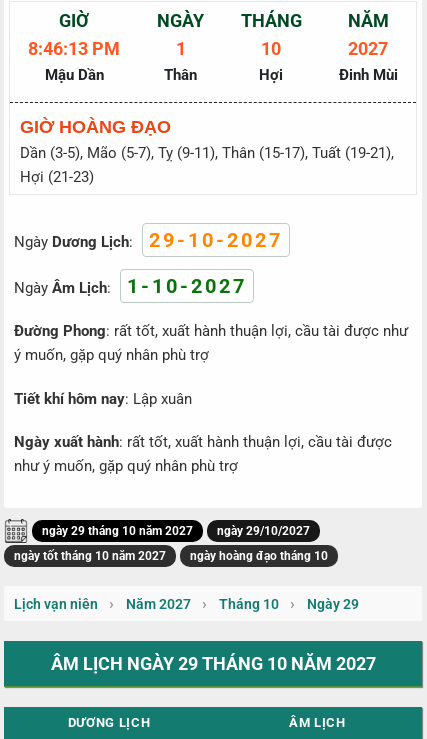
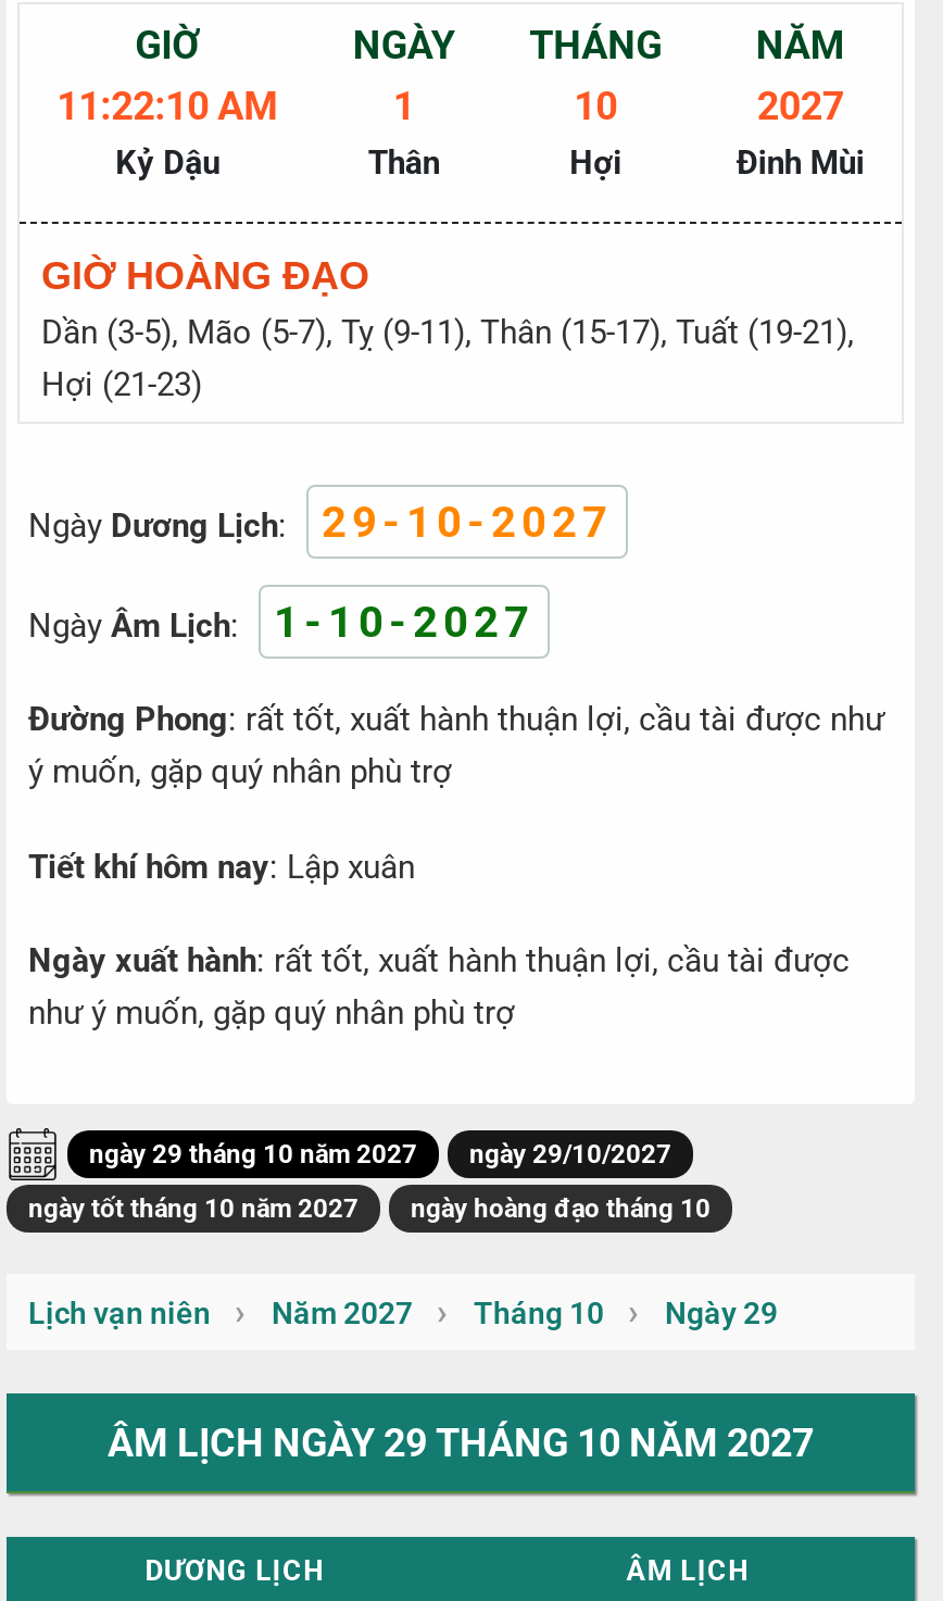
[28,38,120,84] 8:46:13 PM | Mậu Dần -> [57,83,278,183] 11:22:10 AM | Kỷ Dậu

